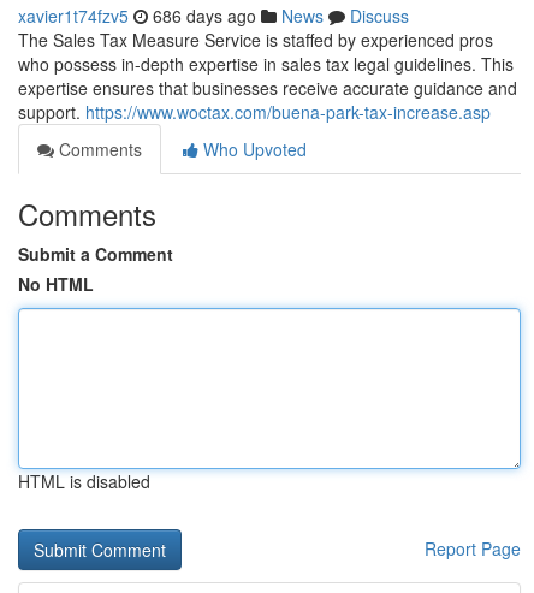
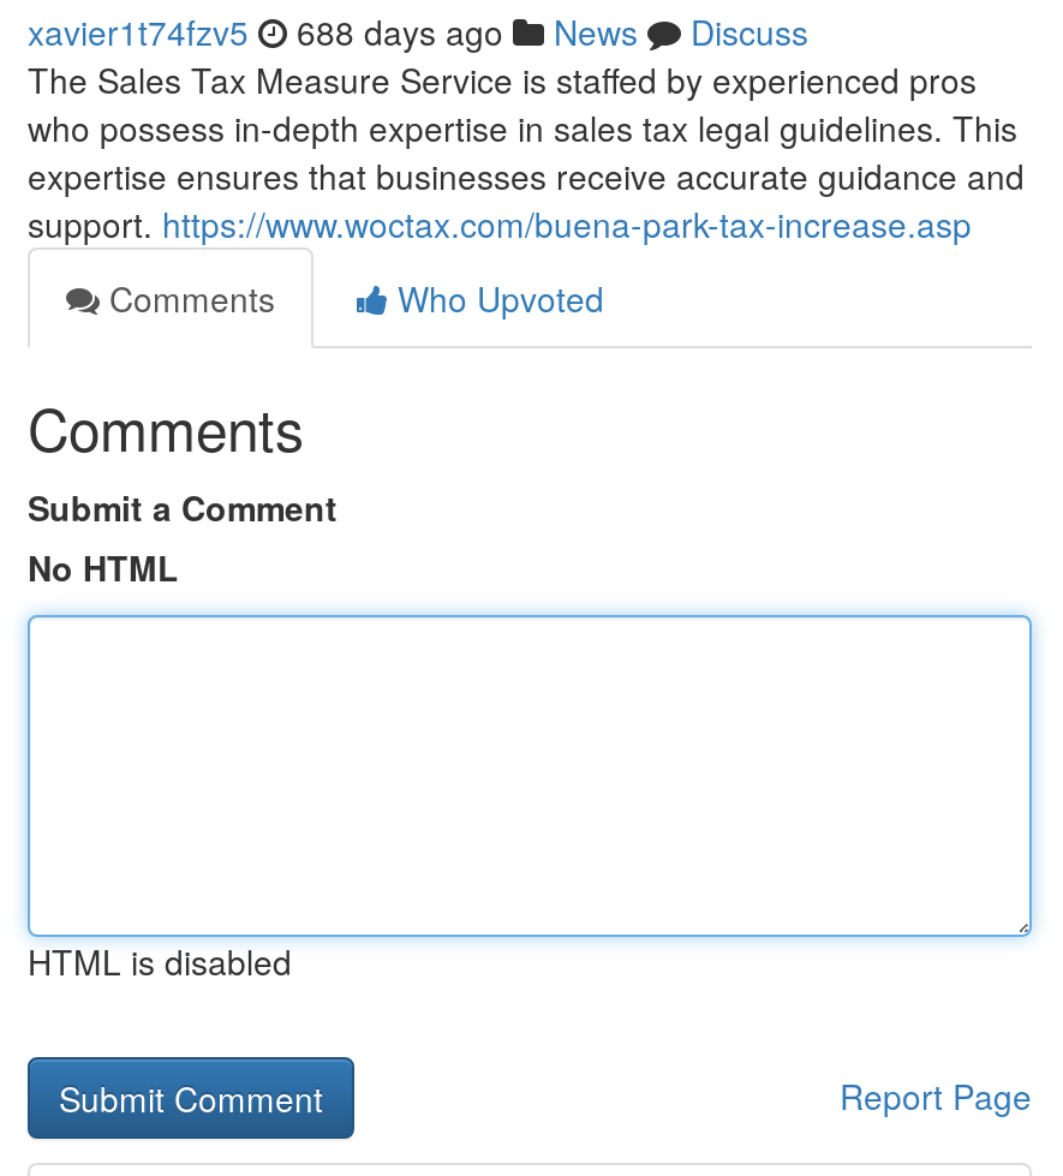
[18,4,409,28] xavier1t74fzv5 686 days ago News Discuss -> [28,7,808,55] xavier1t74fzv5 688 days ago News Discuss

